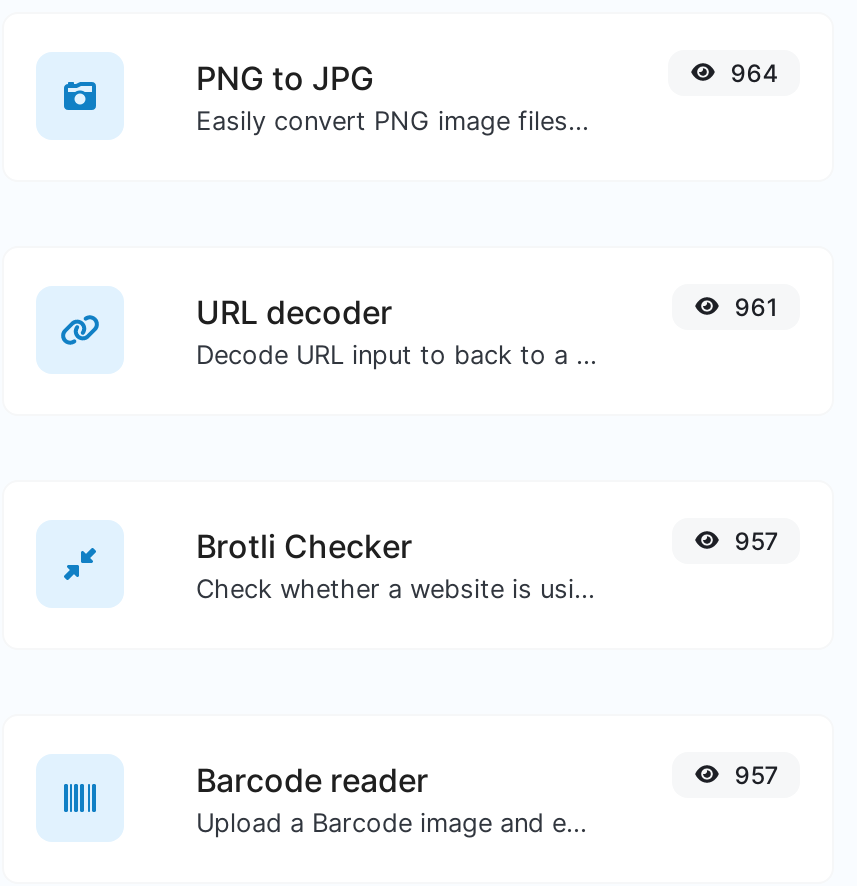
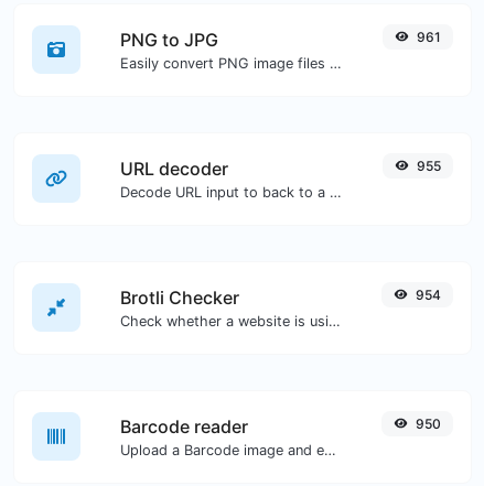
[724,57,778,87] 964 -> [414,28,441,45] 961
[728,291,778,321] 961 -> [414,157,441,174] 955
[728,525,778,555] 957 -> [413,286,441,303] 954
[728,759,778,789] 957 -> [413,415,441,432] 950

